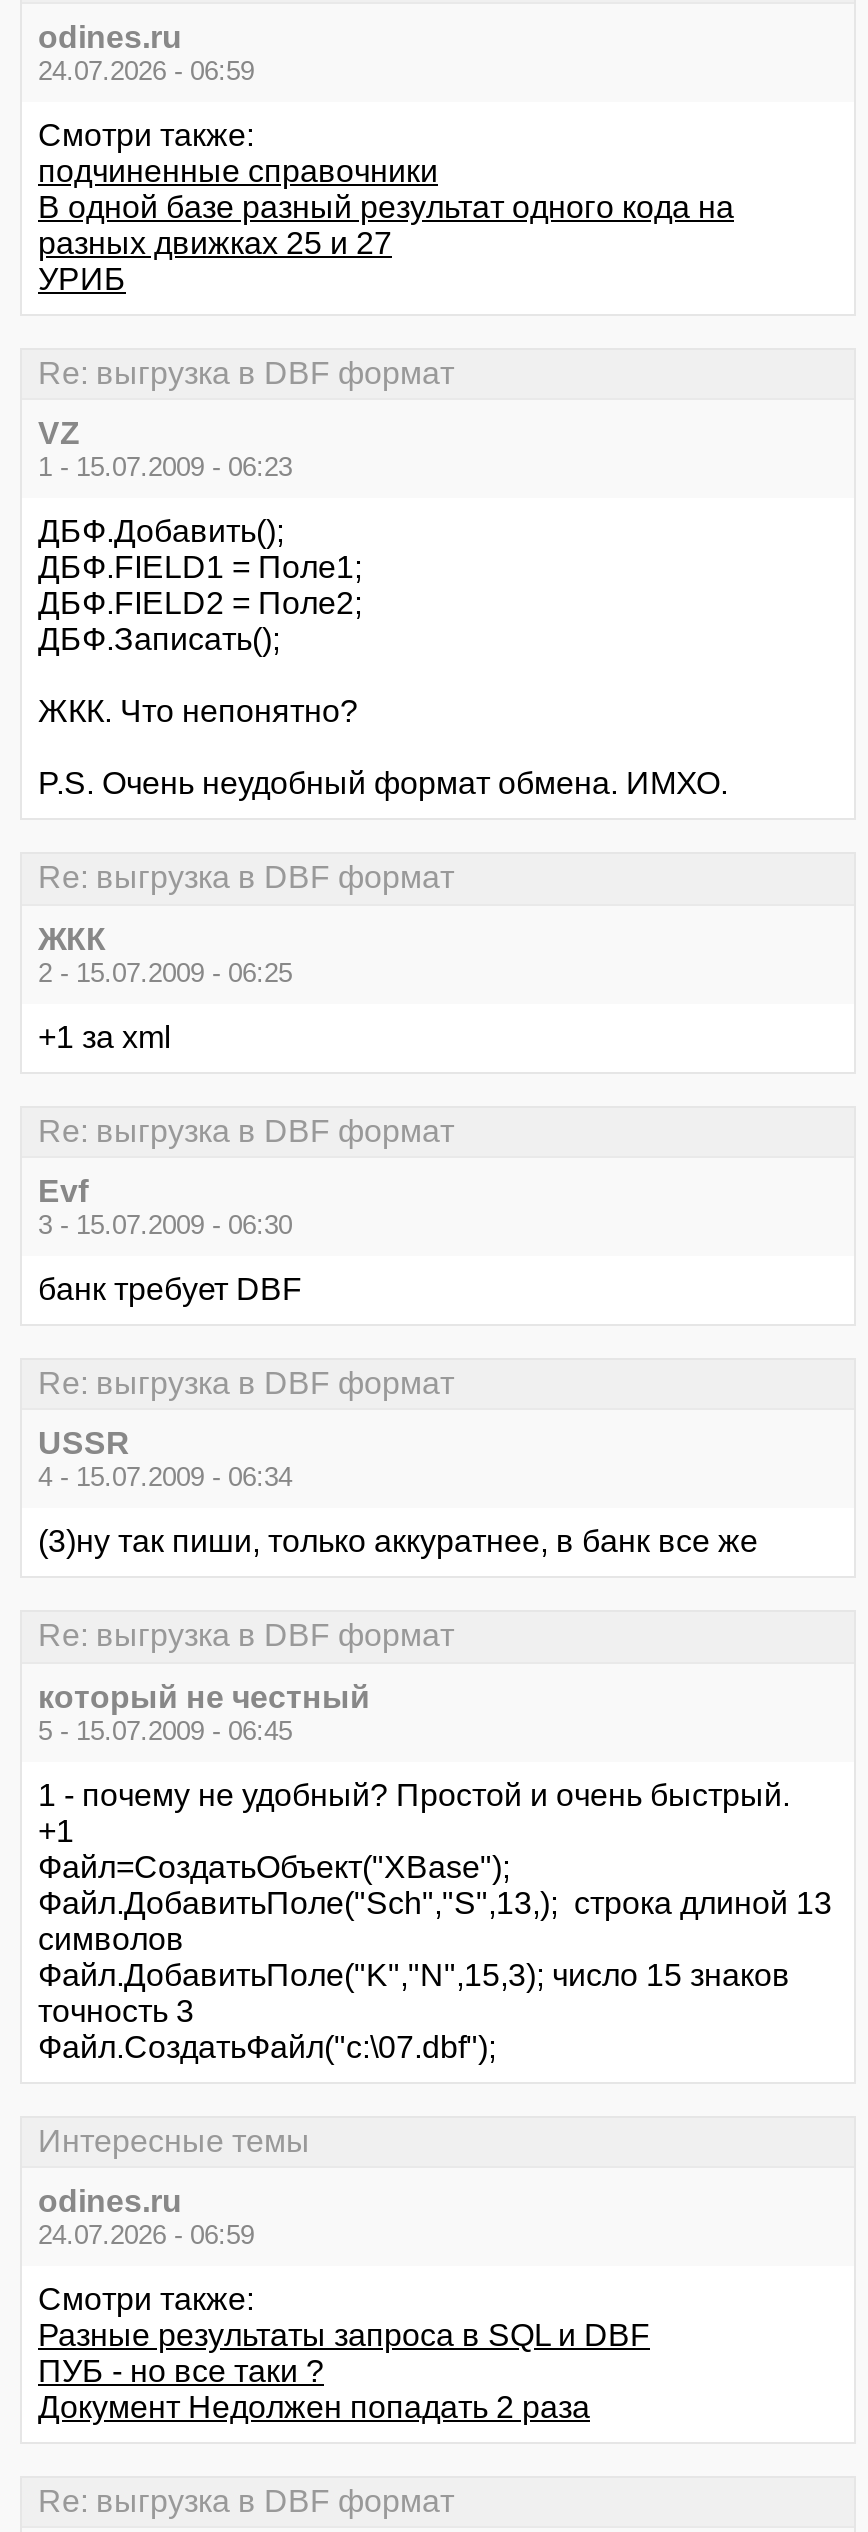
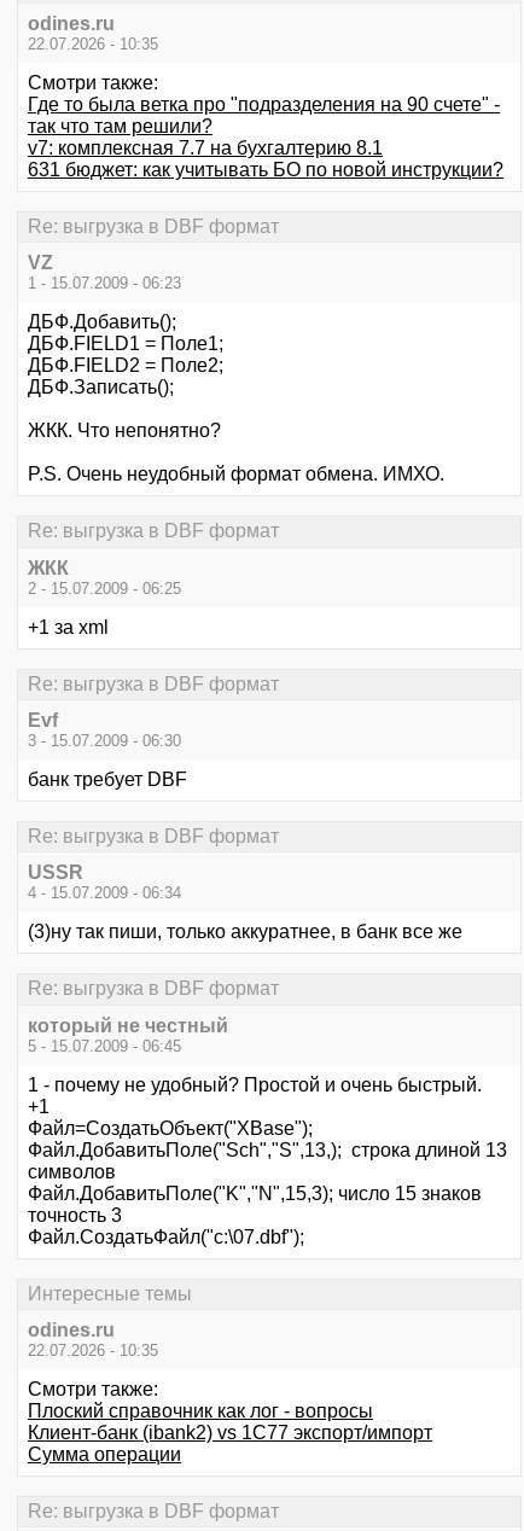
[38,56,254,86] 24.07.2026 - 06:59 -> [28,35,158,53] 22.07.2026 - 10:35
[38,154,734,296] подчиненные справочники | В одной базе разный результат одного кода на | разных движках 25 и 27 | УРИБ -> [28,94,503,180] Где то была ветка про "подразделения на 90 счете" - | так что там решили? | v7: комплексная 7.7 на бухгалтерию 8.1 | 631 бюджет: как учитывать БО по новой инструкции?
[38,2220,254,2250] 24.07.2026 - 06:59 -> [28,1341,158,1360] 22.07.2026 - 10:35
[38,2318,650,2424] Разные результаты запроса в SQL и DBF | ПУБ - но все таки ? | Документ Недолжен попадать 2 раза -> [28,1401,432,1465] Плоский справочник как лог - вопросы | Клиент-банк (ibank2) vs 1C77 экспорт/импорт | Сумма операции

